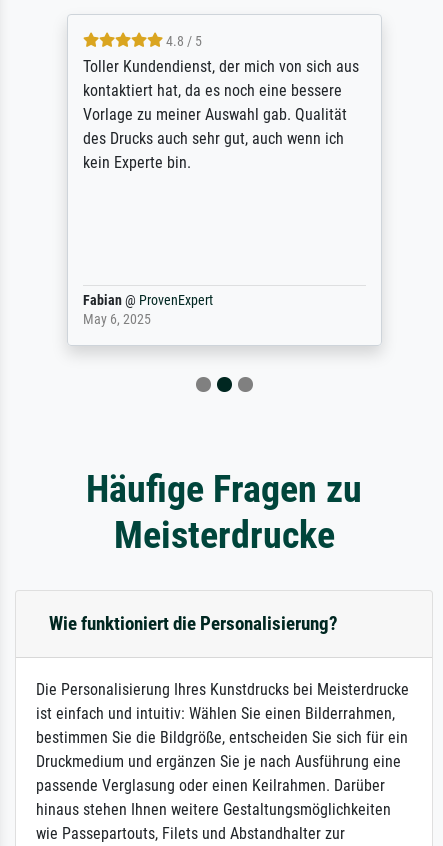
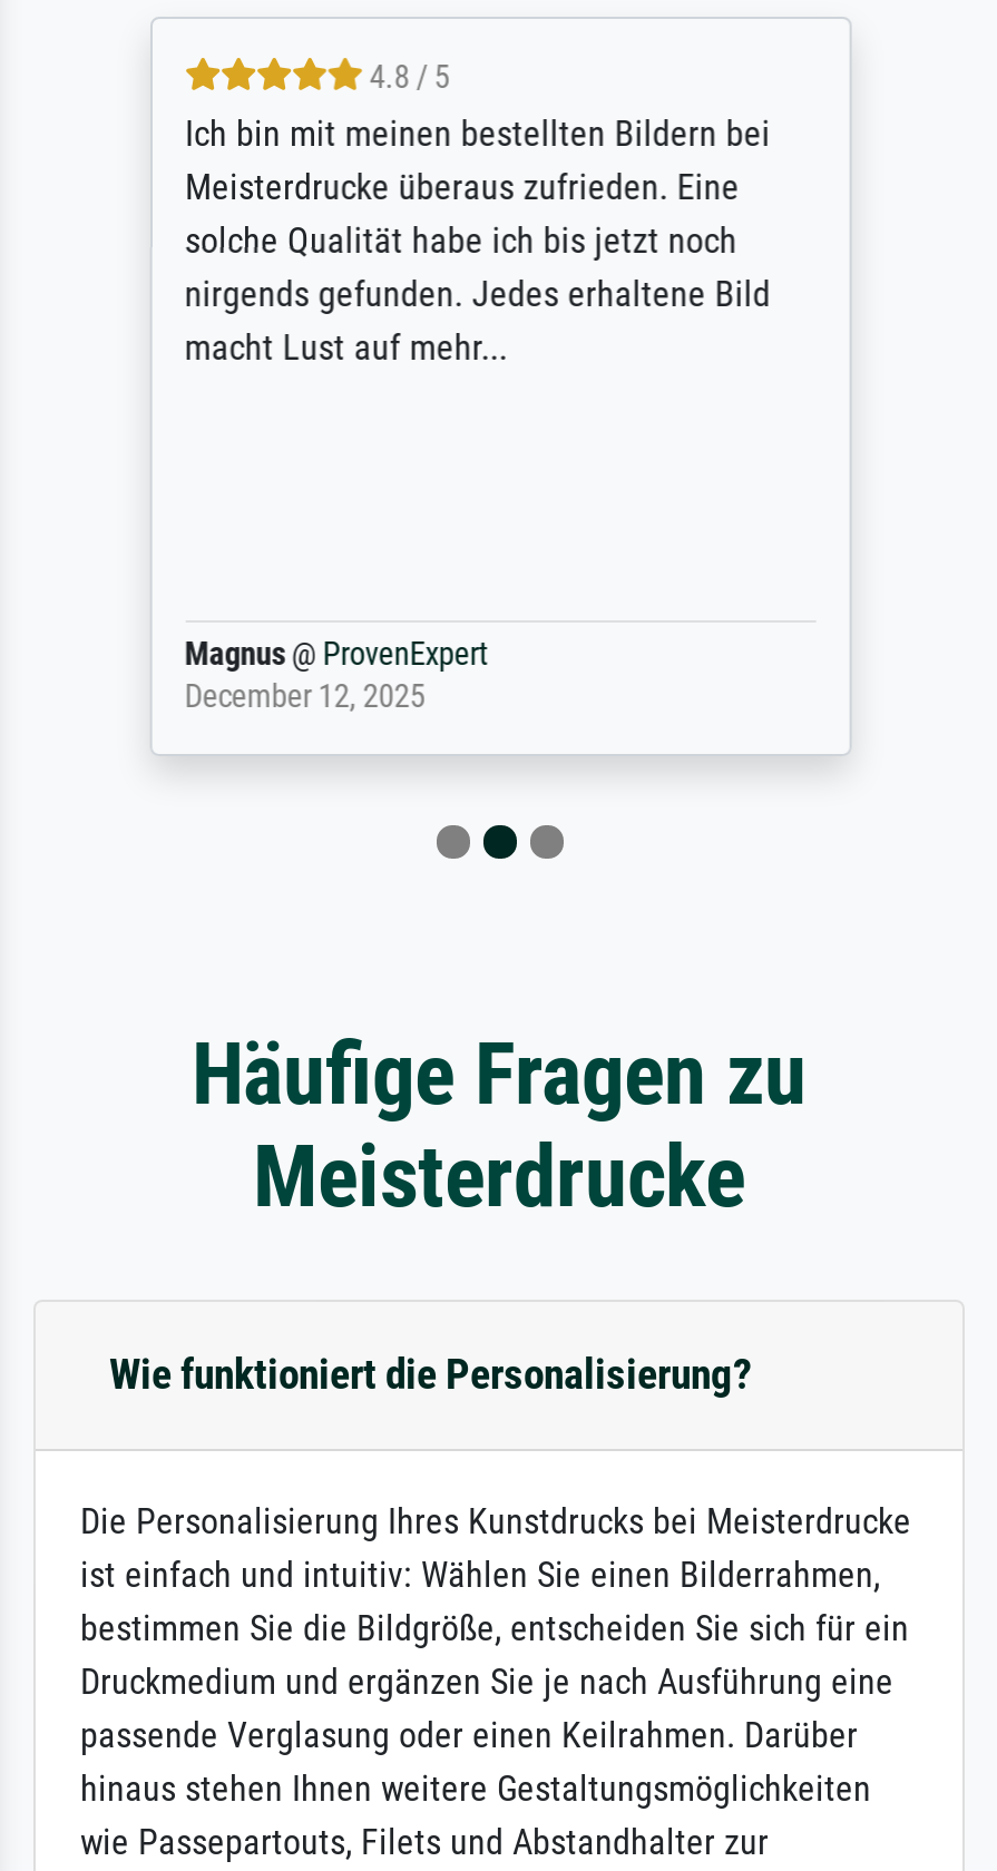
[82,57,358,172] Toller Kundendienst, der mich von sich aus | kontaktiert hat, da es noch eine bessere | Vorlage zu meiner Auswahl gab. Qualität | des Drucks auch sehr gut, auch wenn ich | kein Experte bin. -> [184,113,770,370] Ich bin mit meinen bestellten Bildern bei | Meisterdrucke überaus zufrieden. Eine | solche Qualität habe ich bis jetzt noch | nirgends gefunden. Jedes erhaltene Bild | macht Lust auf mehr...
[82,292,212,328] Fabian @ ProvenExpert | May 6, 2025 -> [184,637,487,717] Magnus @ ProvenExpert | December 12, 2025

